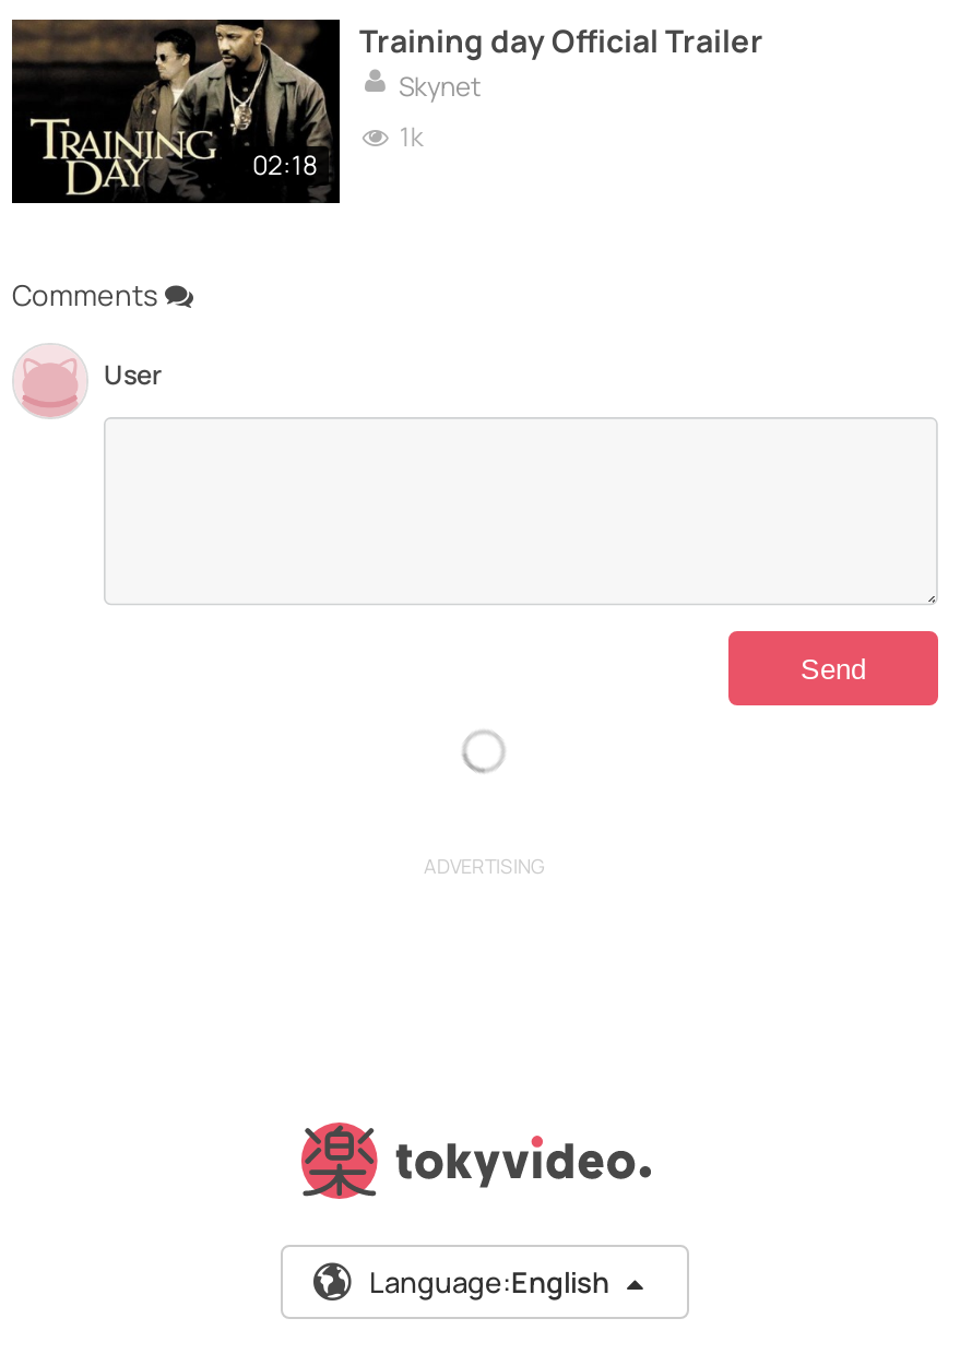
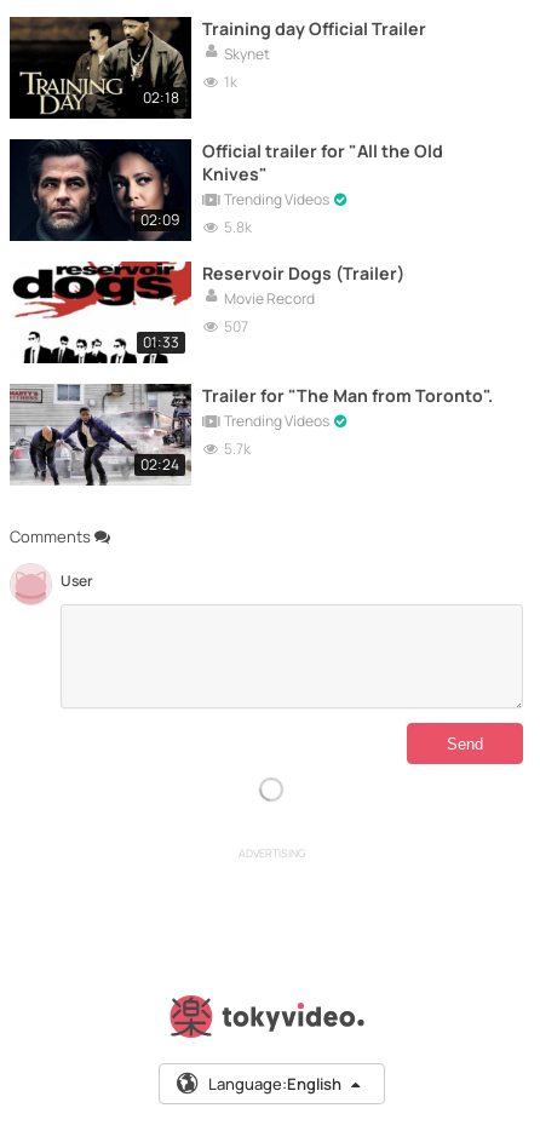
none -> [8,138,193,242] [image] | 02:09
none -> [8,384,193,487] [image] | 02:24
none -> [12,260,404,337] [image] | Reservoir Dogs (Trailer) | Movie Record | 507
none -> [143,332,179,352] 01:33
none -> [202,139,443,237] Official trailer for "All the Old | Knives" | Trending Videos | 5.8k
none -> [202,384,493,459] Trailer for "The Man from Toronto". | Trending Videos | 5.7k

